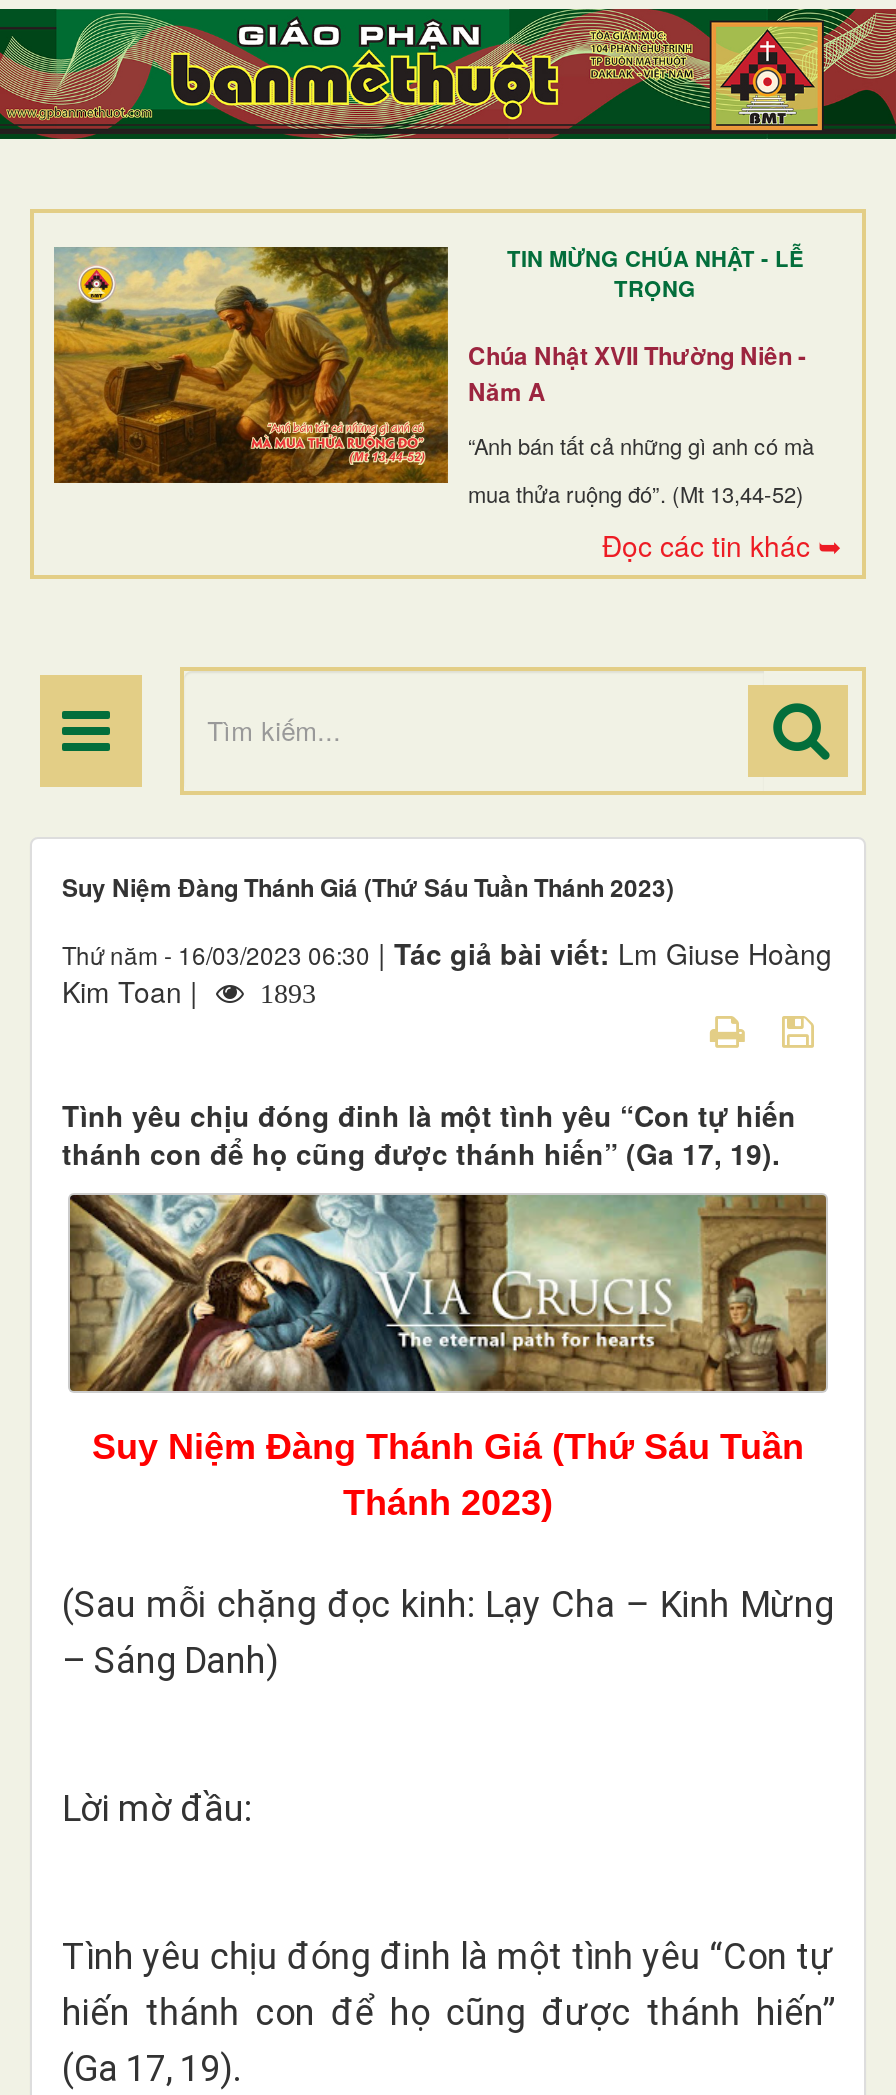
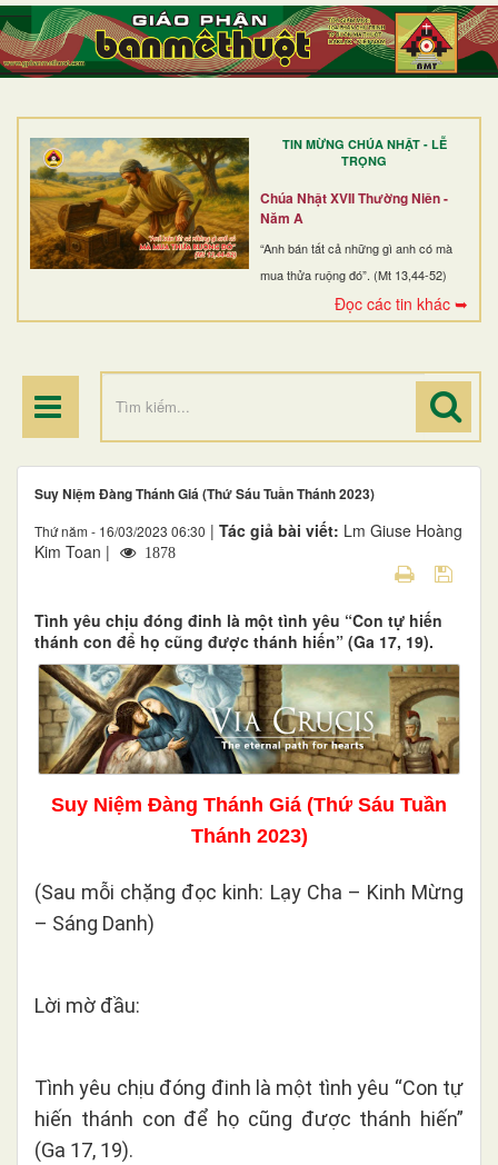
[244,978,316,1006] 1893 -> [136,544,176,560] 1878

